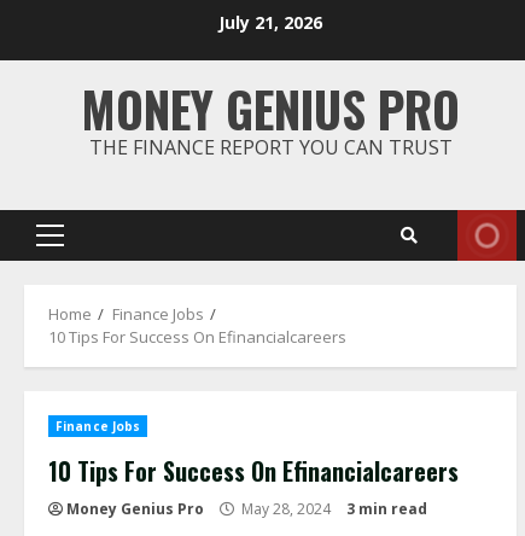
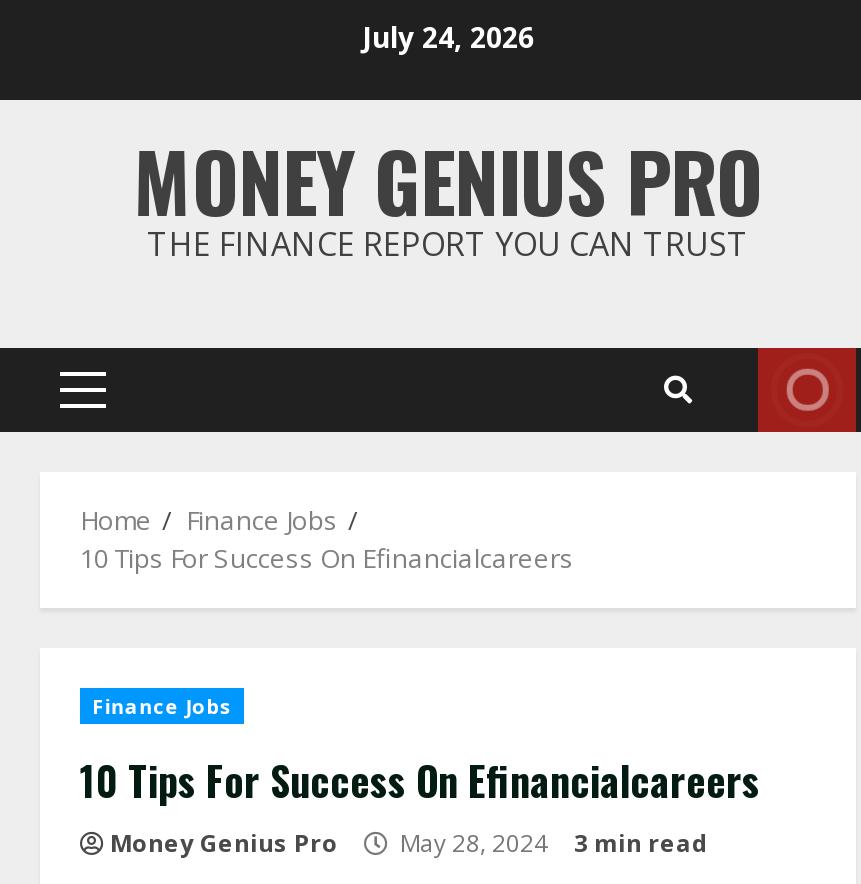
[218,10,322,33] July 21, 2026 -> [362,17,534,55] July 24, 2026

